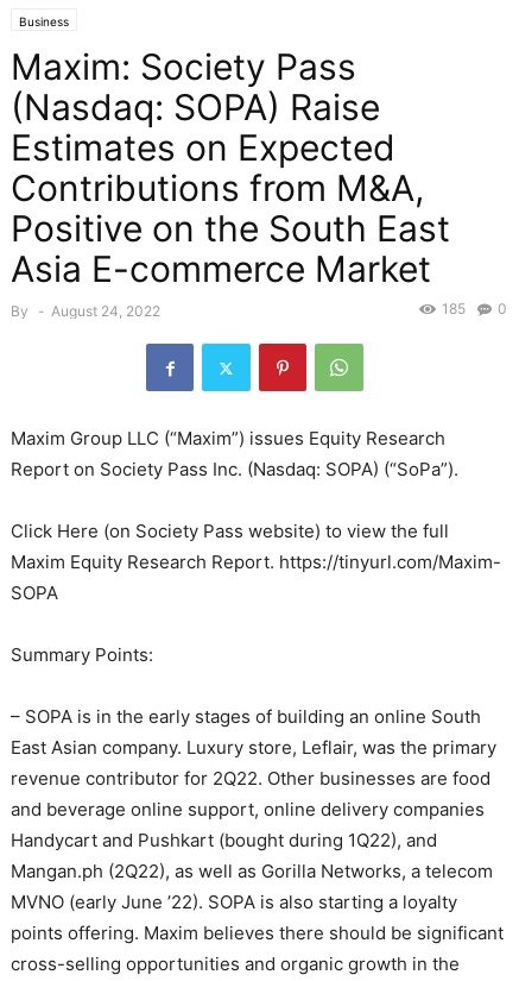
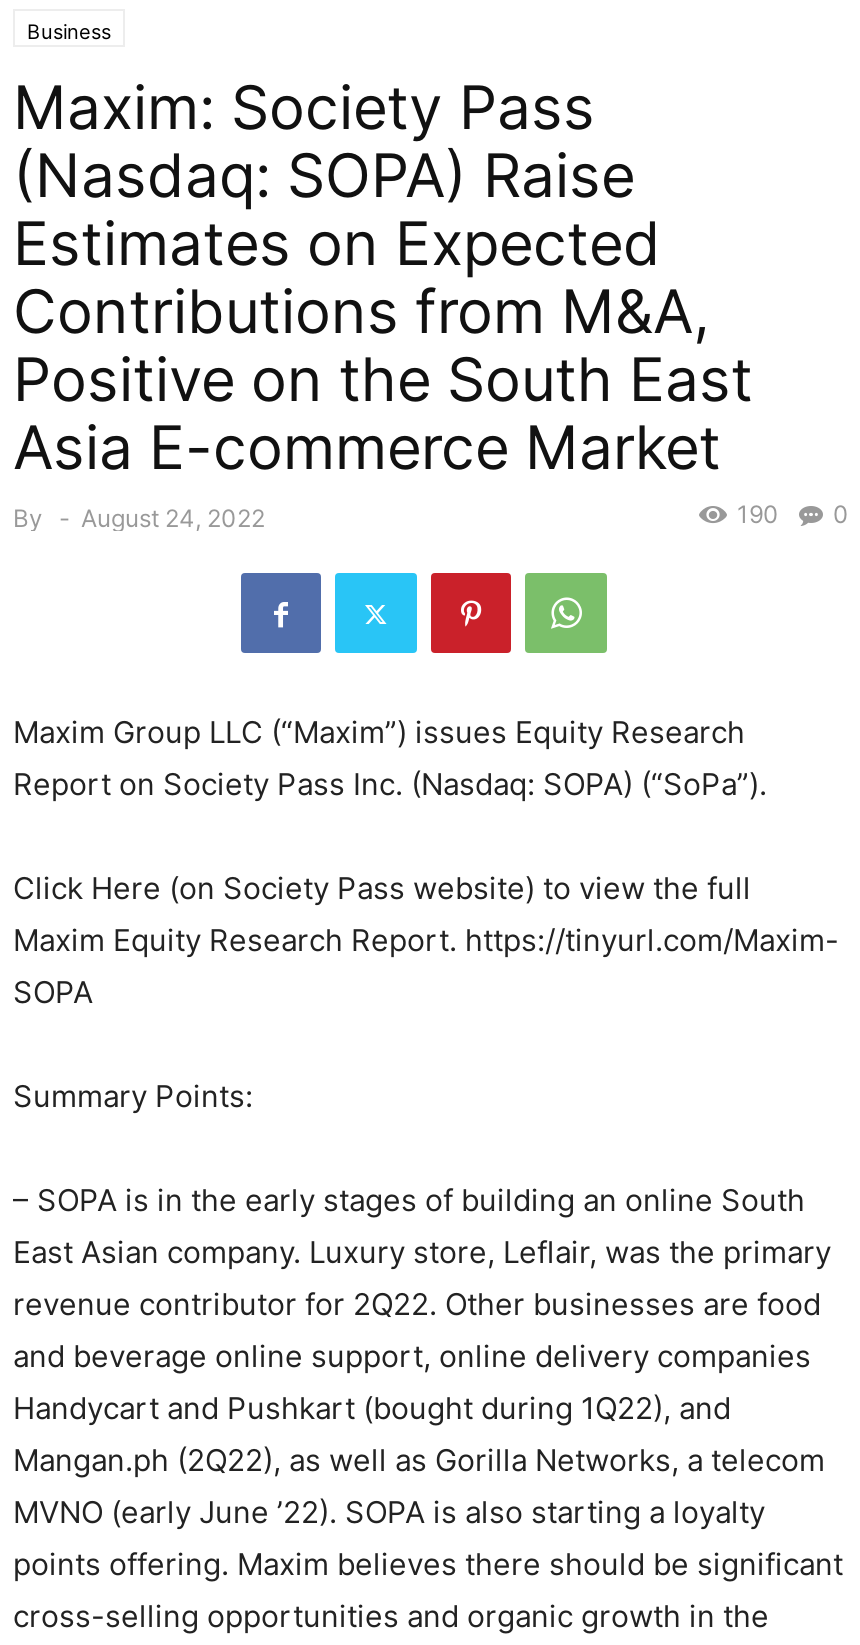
[442,300,507,317] 185 0 -> [737,499,849,529] 190 0

